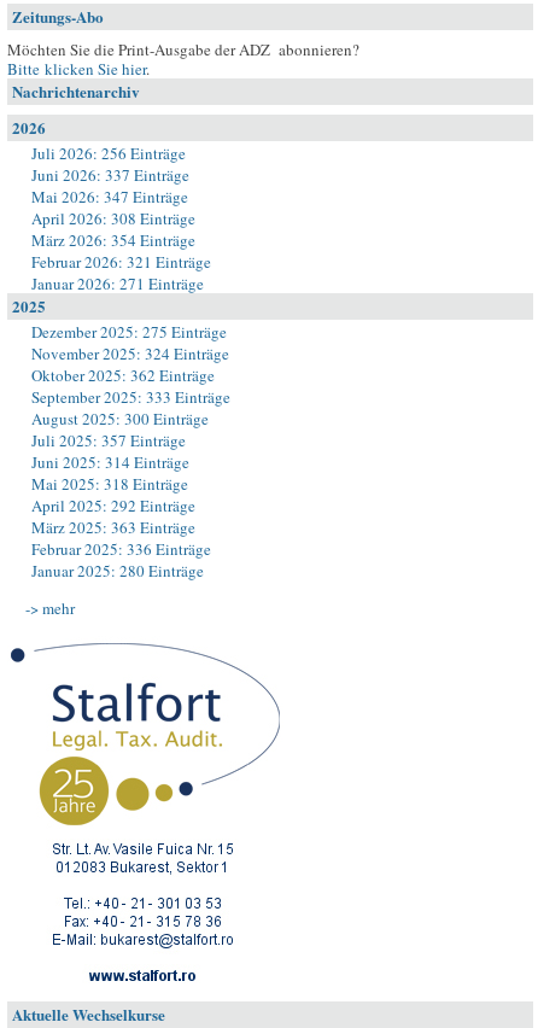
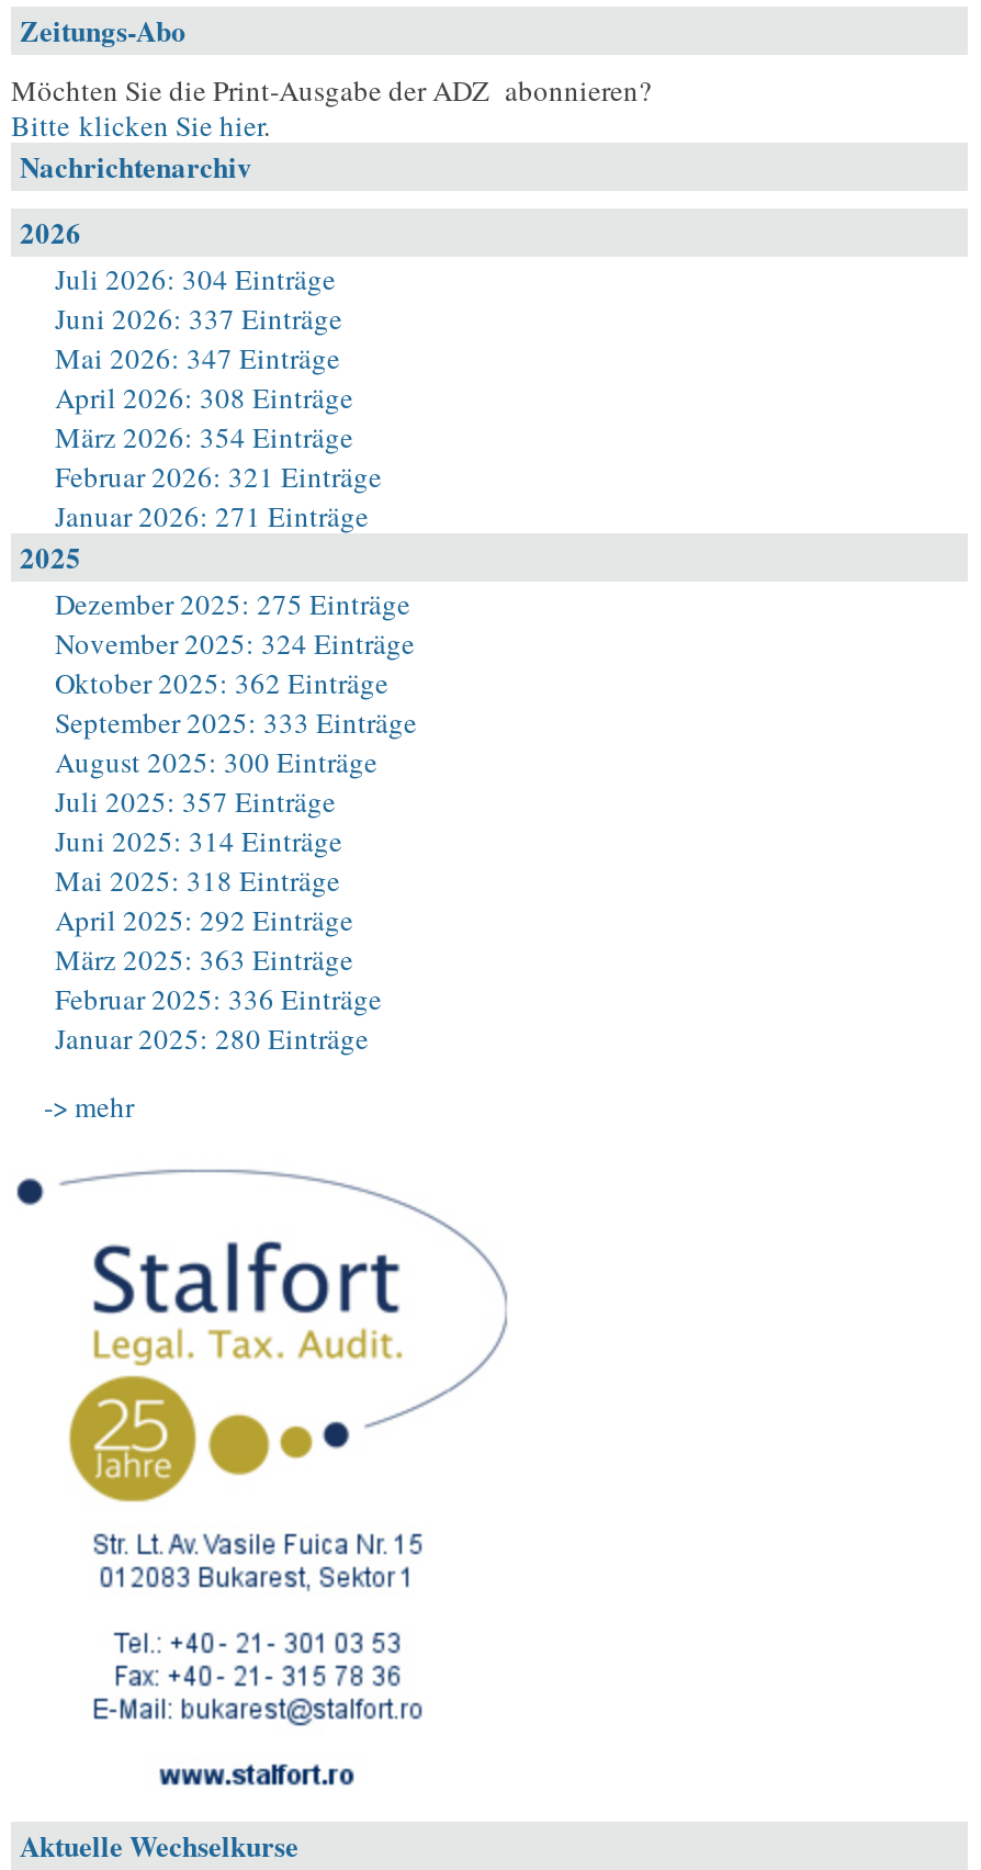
[31,142,186,164] Juli 2026: 256 Einträge -> [55,259,336,298] Juli 2026: 304 Einträge

